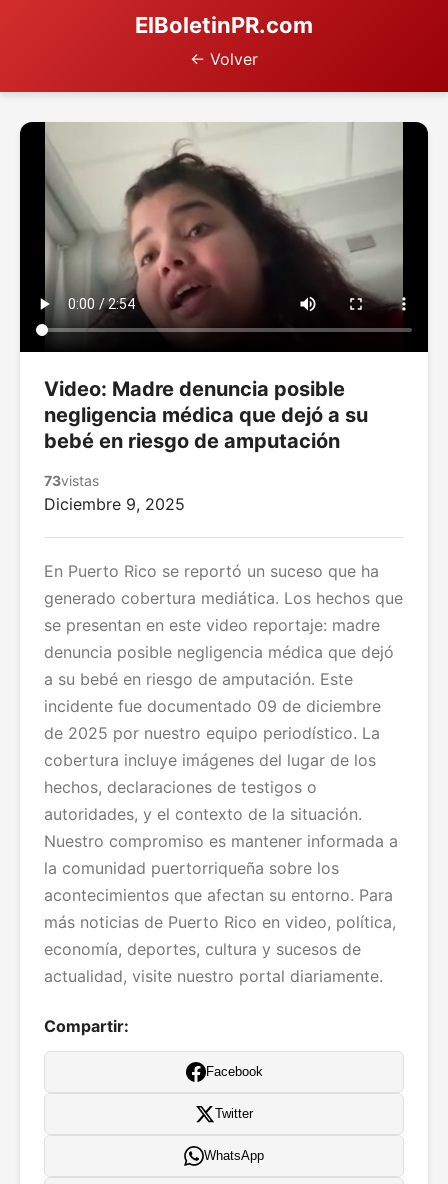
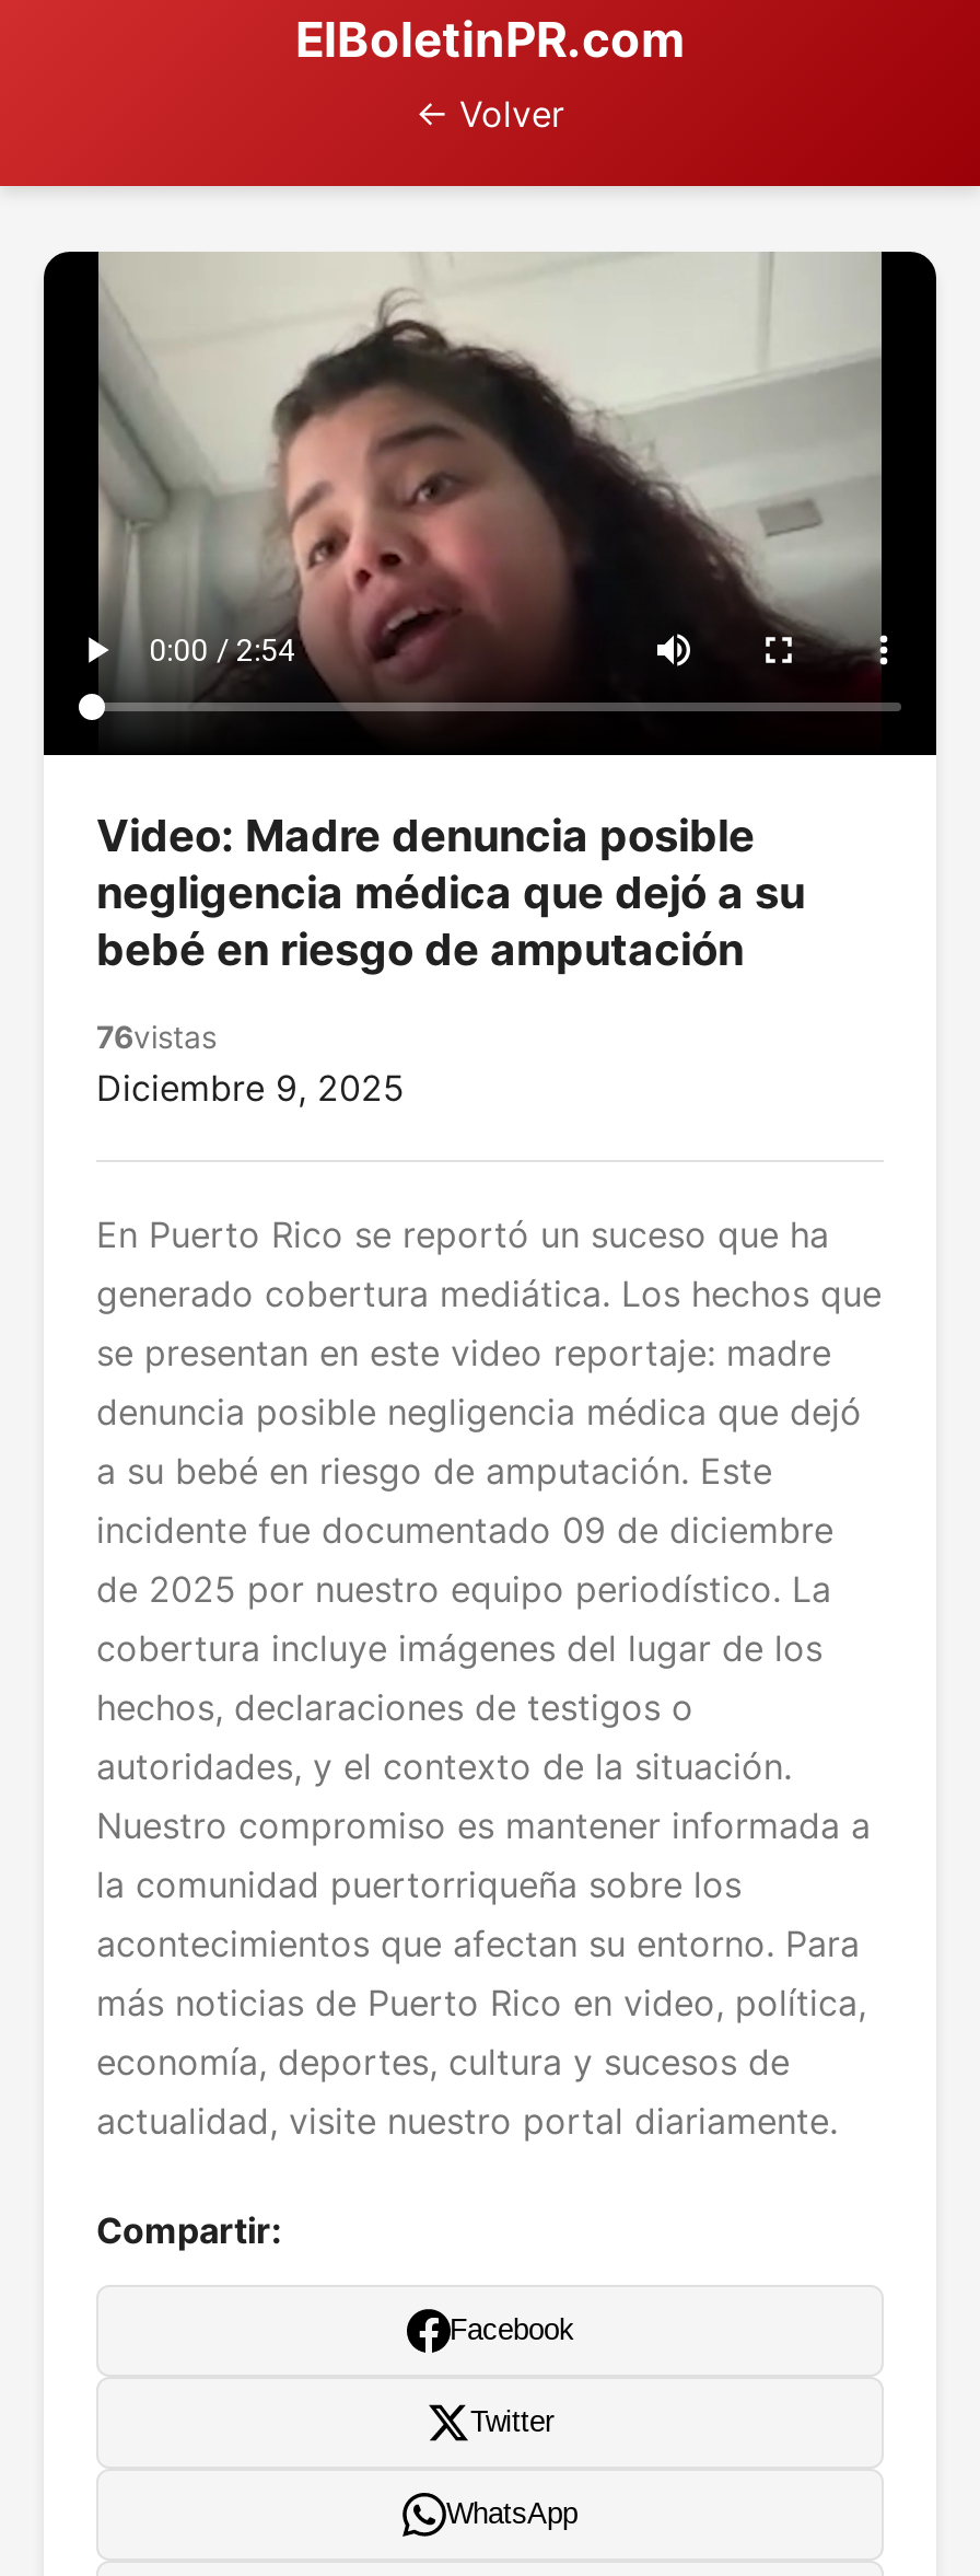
[44,471,99,488] 73vistas -> [96,1017,217,1054] 76vistas

